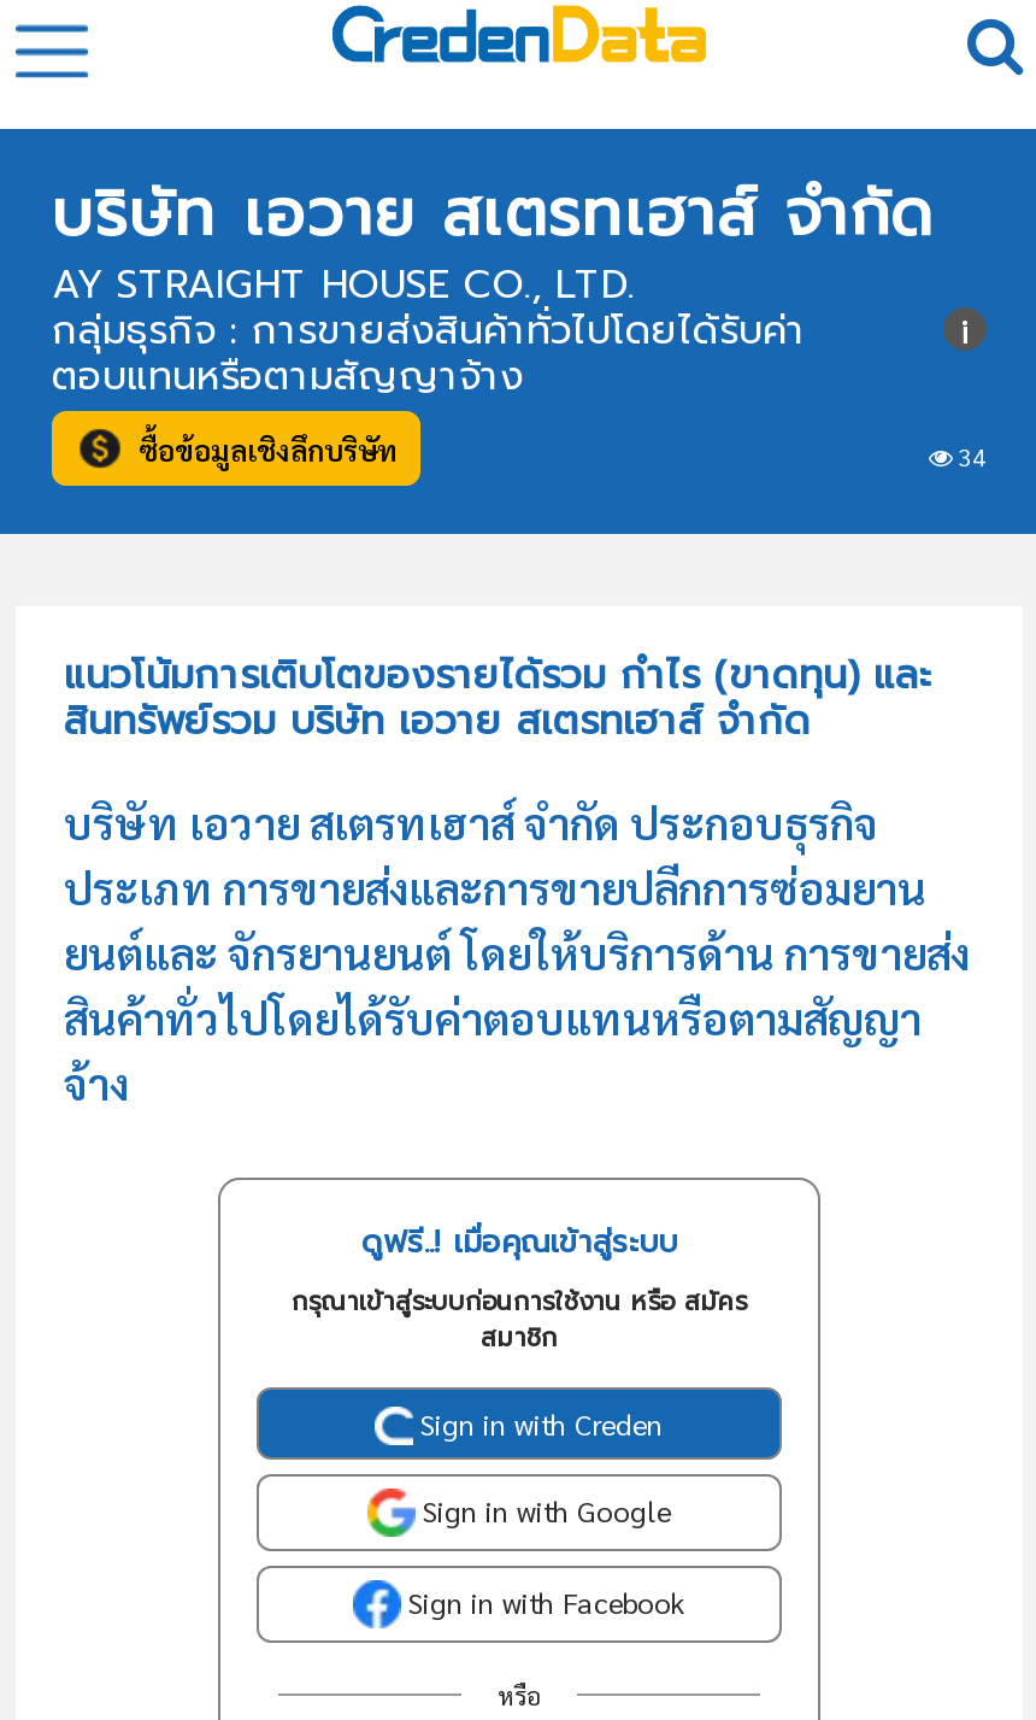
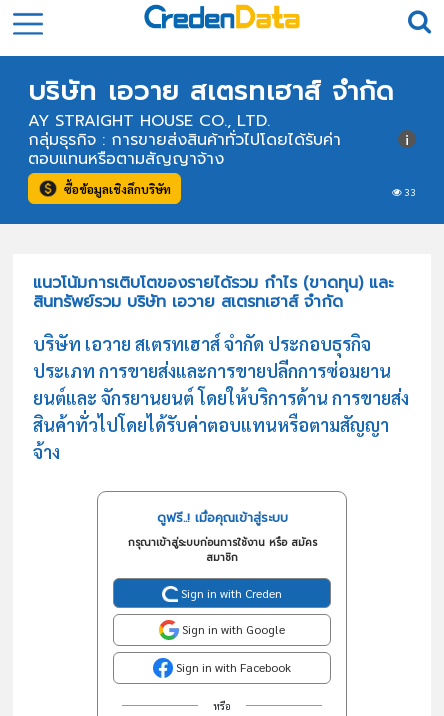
[953,440,987,471] 34 -> [402,185,416,198] 33

